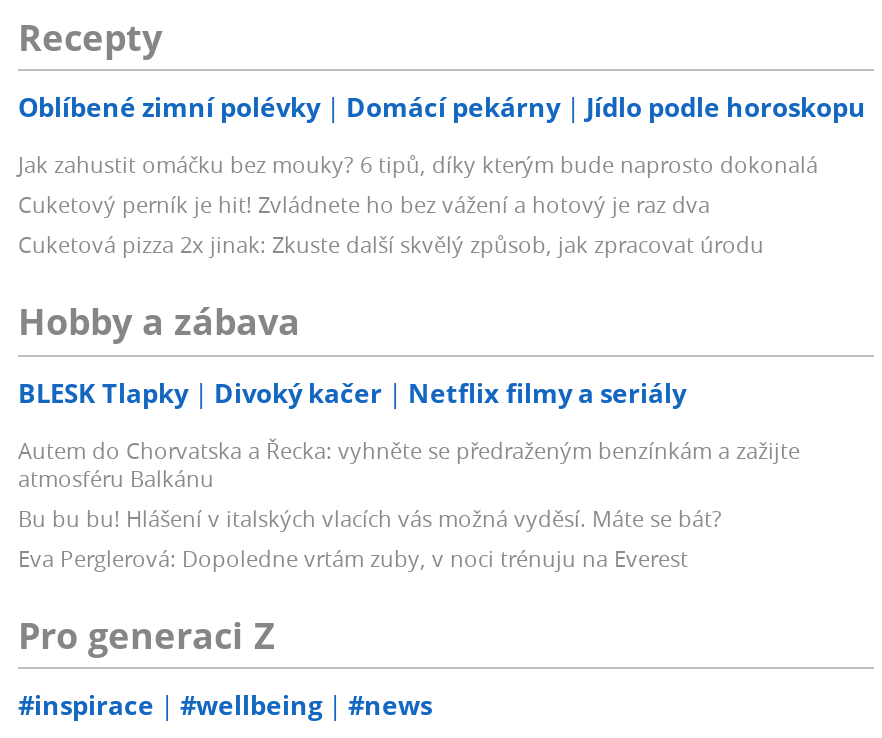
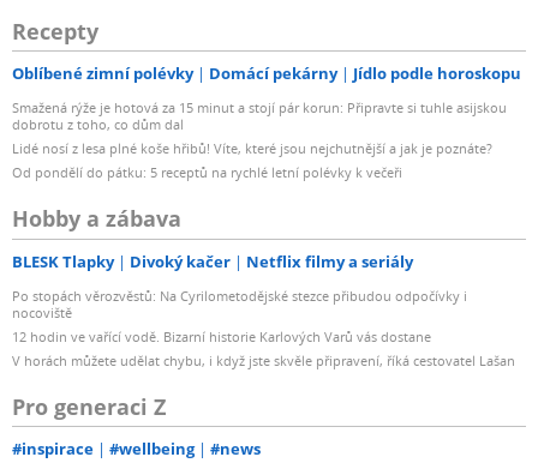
[18,149,818,259] Jak zahustit omáčku bez mouky? 6 tipů, díky kterým bude naprosto dokonalá | Cuketový perník je hit! Zvládnete ho bez vážení a hotový je raz dva | Cuketová pizza 2x jinak: Zkuste další skvělý způsob, jak zpracovat úrodu -> [12,98,507,181] Smažená rýže je hotová za 15 minut a stojí pár korun: Připravte si tuhle asijskou | dobrotu z toho, co dům dal | Lidé nosí z lesa plné koše hřibů! Víte, které jsou nejchutnější a jak je poznáte? | Od pondělí do pátku: 5 receptů na rychlé letní polévky k večeři
[18,434,800,572] Autem do Chorvatska a Řecka: vyhněte se předraženým benzínkám a zažijte | atmosféru Balkánu | Bu bu bu! Hlášení v italských vlacích vás možná vyděsí. Máte se bát? | Eva Perglerová: Dopoledne vrtám zuby, v noci trénuju na Everest -> [12,286,515,369] Po stopách věrozvěstů: Na Cyrilometodějské stezce přibudou odpočívky i | nocoviště | 12 hodin ve vařící vodě. Bizarní historie Karlových Varů vás dostane | V horách můžete udělat chybu, i když jste skvěle připravení, říká cestovatel Lašan

